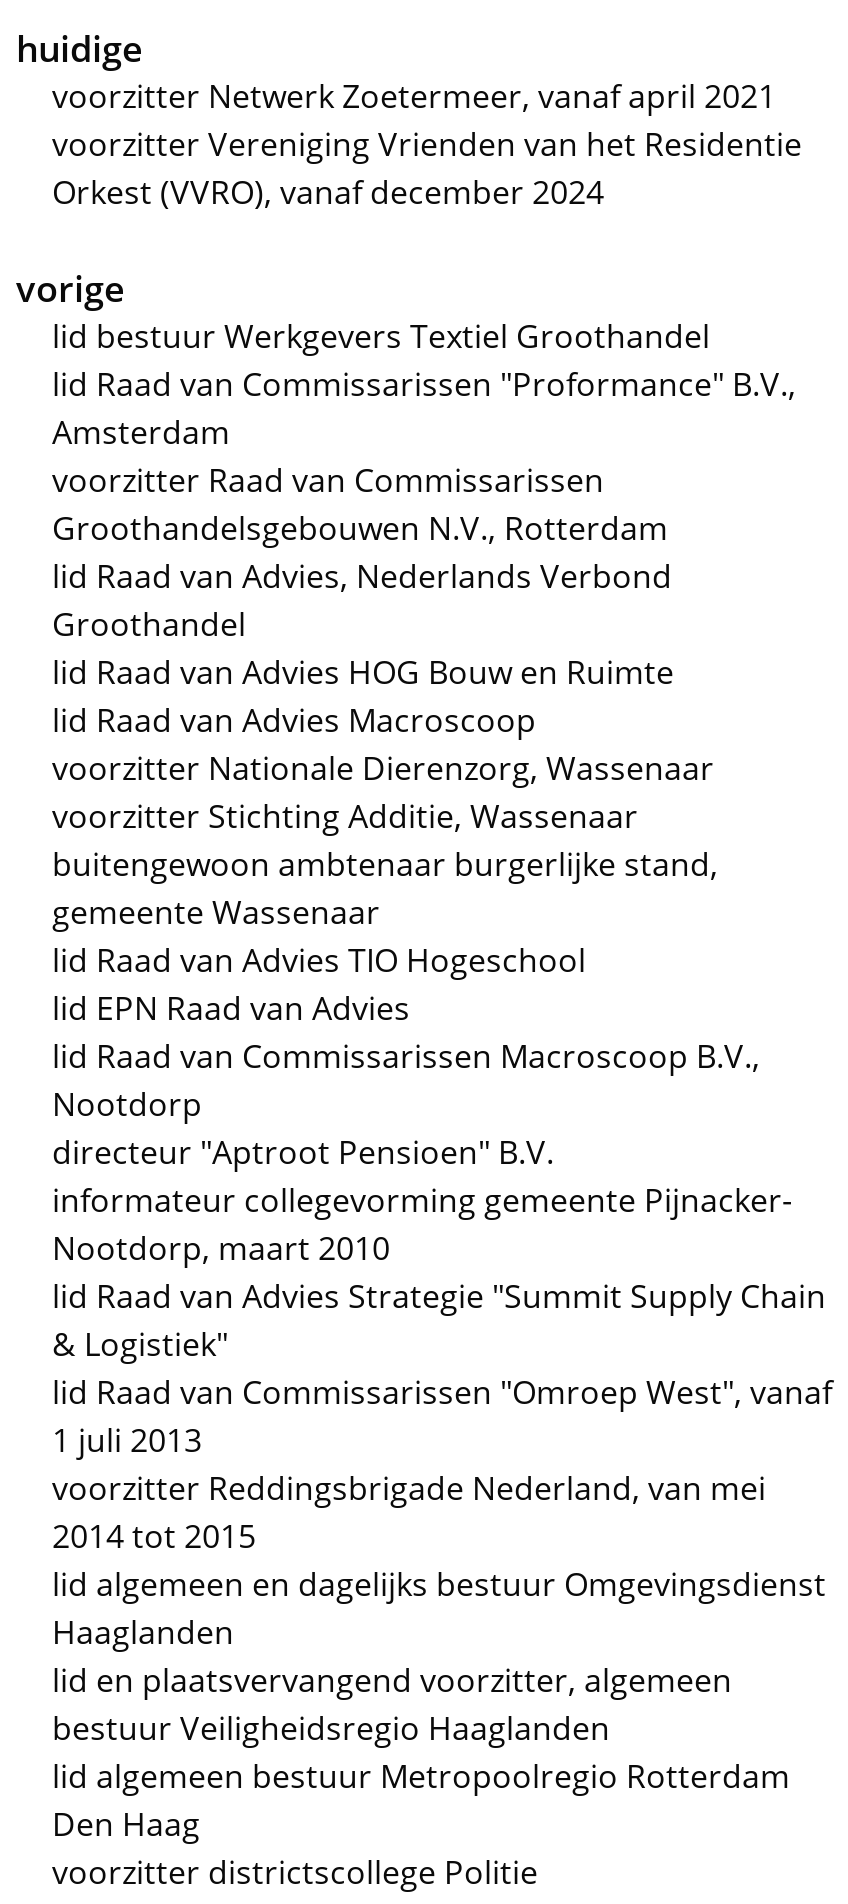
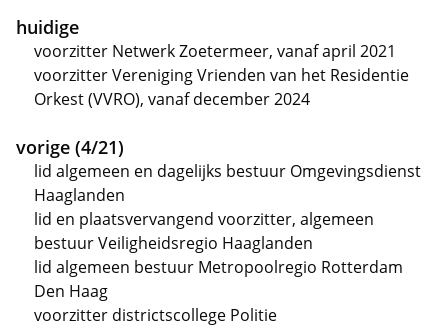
[16,264,832,1558] vorige | lid bestuur Werkgevers Textiel Groothandel | lid Raad van Commissarissen "Proformance" B.V., | Amsterdam | voorzitter Raad van Commissarissen | Groothandelsgebouwen N.V., Rotterdam | lid Raad van Advies, Nederlands Verbond | Groothandel | lid Raad van Advies HOG Bouw en Ruimte | lid Raad van Advies Macroscoop | voorzitter Nationale Dierenzorg, Wassenaar | voorzitter Stichting Additie, Wassenaar | buitengewoon ambtenaar burgerlijke stand, | gemeente Wassenaar | lid Raad van Advies TIO Hogeschool | lid EPN Raad van Advies | lid Raad van Commissarissen Macroscoop B.V., | Nootdorp | directeur "Aptroot Pensioen" B.V. | informateur collegevorming gemeente Pijnacker- | Nootdorp, maart 2010 | lid Raad van Advies Strategie "Summit Supply Chain | & Logistiek" | lid Raad van Commissarissen "Omroep West", vanaf | 1 juli 2013 | voorzitter Reddingsbrigade Nederland, van mei | 2014 tot 2015 -> [16,135,124,159] vorige (4/21)

